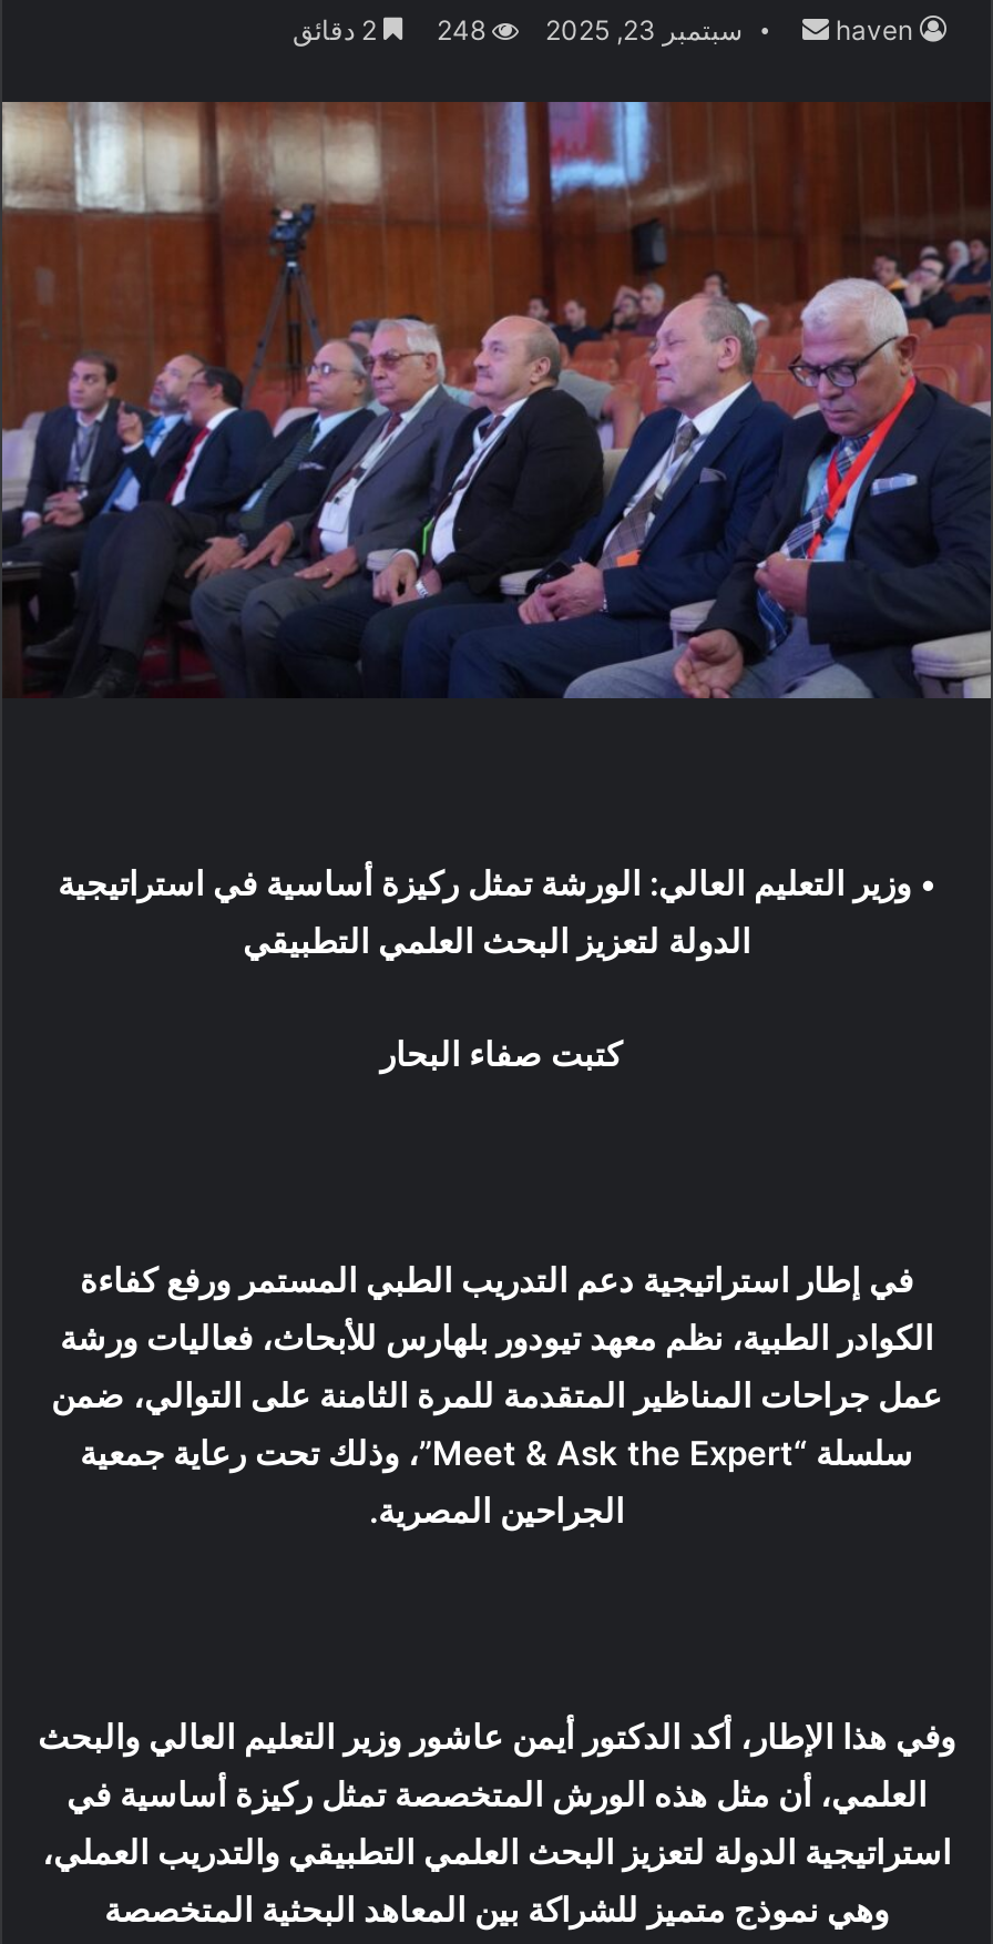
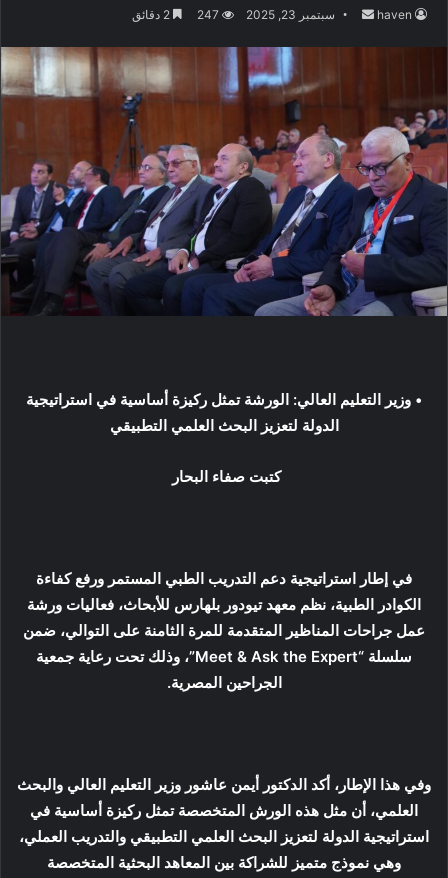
[437,14,485,47] 248 -> [197,7,219,22] 247

